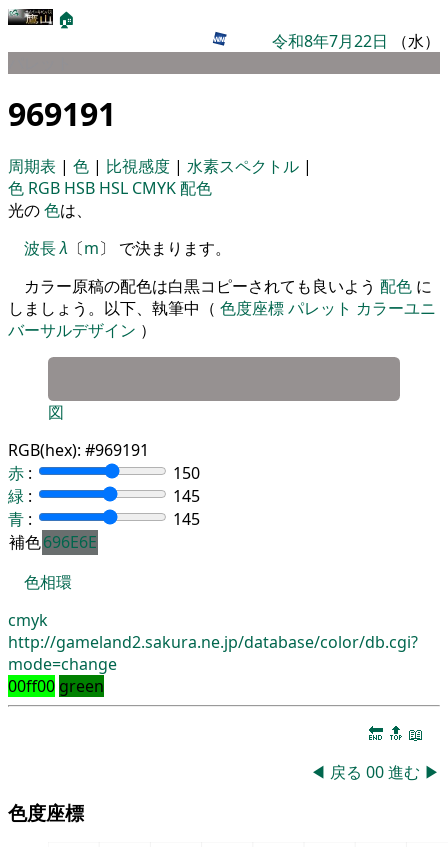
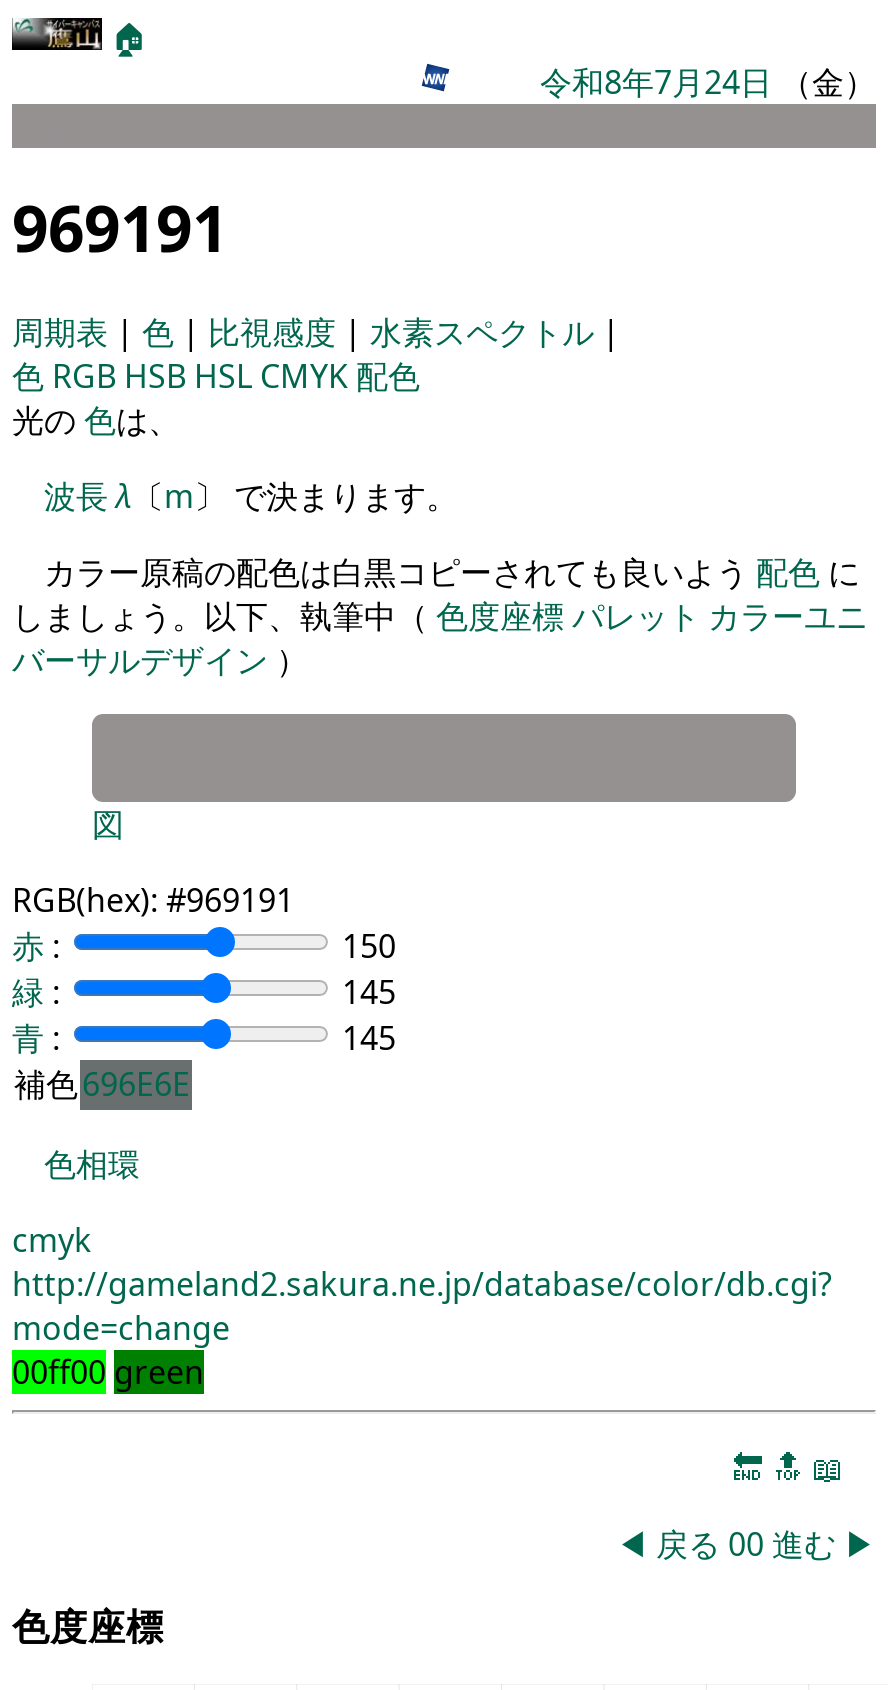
[272,30,440,52] 令和8年7月22日（水） -> [540,60,876,104] 令和8年7月24日（金）

